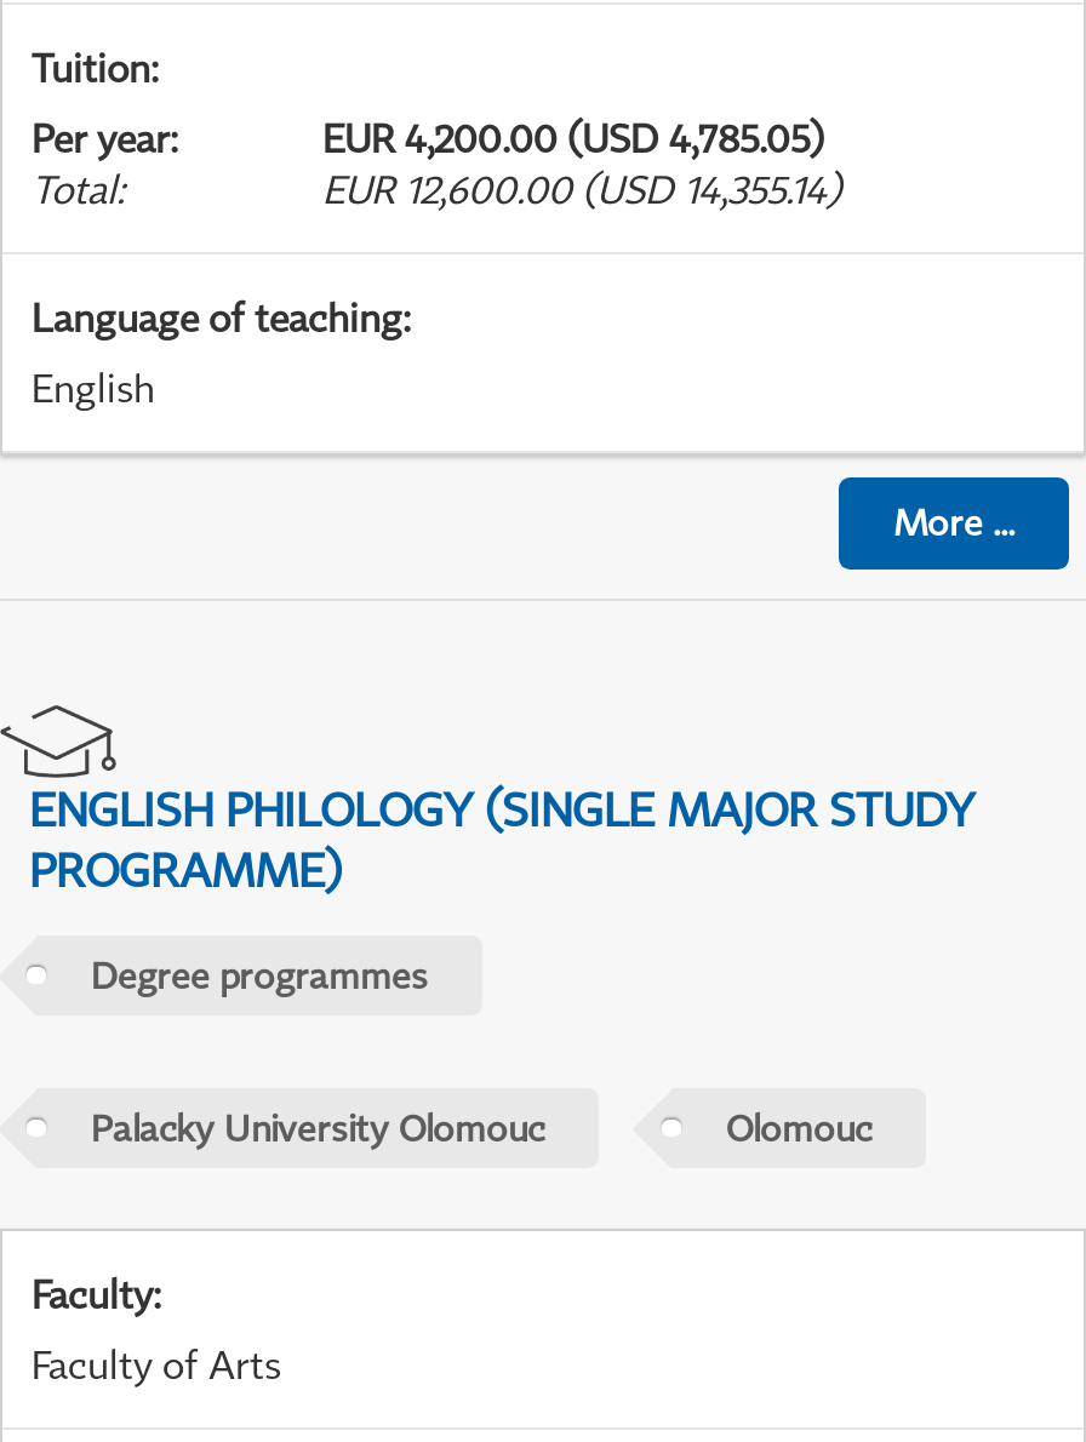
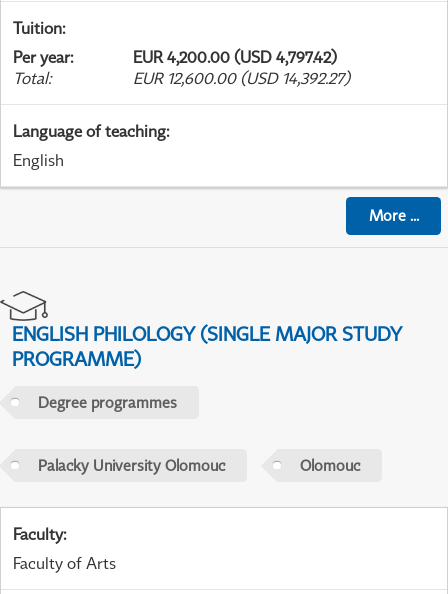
[322,113,824,161] EUR 4,200.00 (USD 4,785.05) -> [133,47,337,67] EUR 4,200.00 (USD 4,797.42)
[322,164,841,212] EUR 12,600.00 (USD 14,355.14) -> [133,68,350,88] EUR 12,600.00 (USD 14,392.27)

